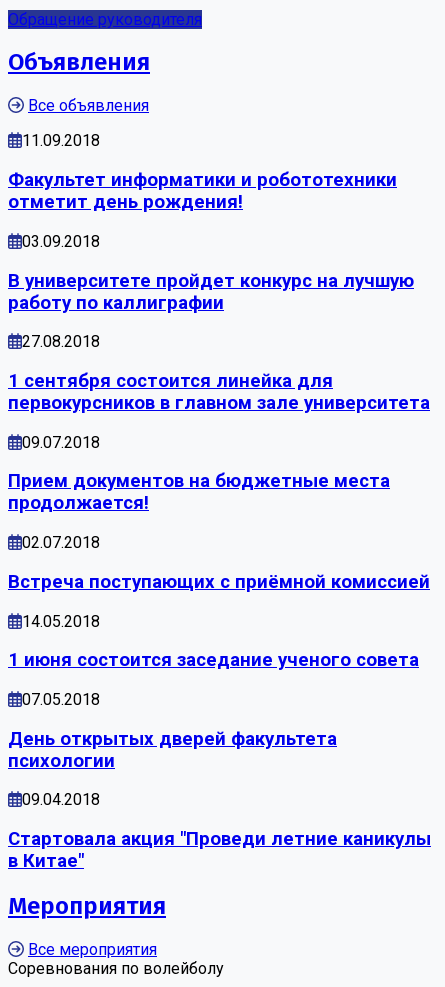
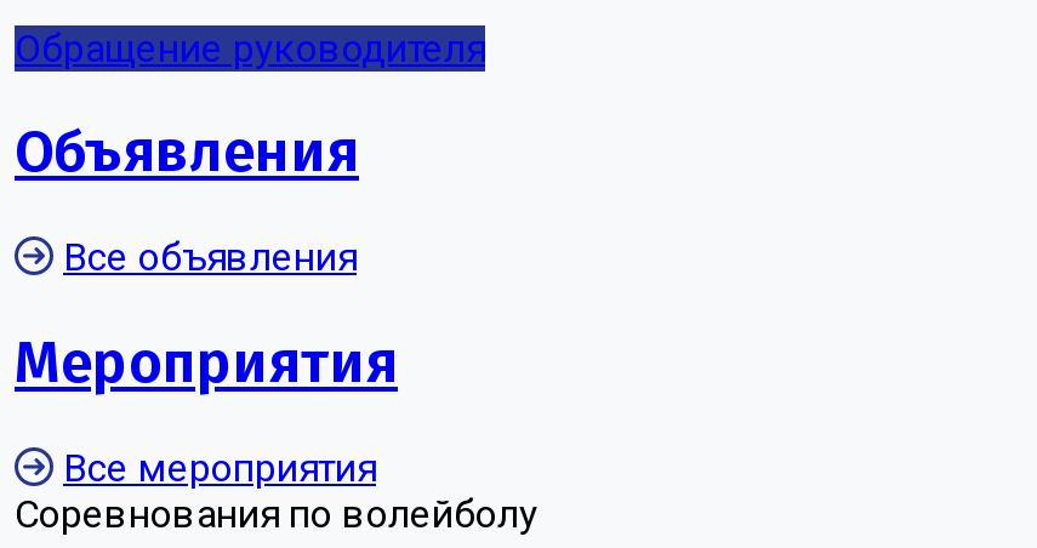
[8,131,431,872] 11.09.2018 | Факультет информатики и робототехники | отметит день рождения! | 03.09.2018 | В университете пройдет конкурс на лучшую | работу по каллиграфии | 27.08.2018 | 1 сентября состоится линейка для | первокурсников в главном зале университета | 09.07.2018 | Прием документов на бюджетные места | продолжается! | 02.07.2018 | Встреча поступающих с приёмной комиссией | 14.05.2018 | 1 июня состоится заседание ученого совета | 07.05.2018 | День открытых дверей факультета | психологии | 09.04.2018 | Стартовала акция "Проведи летние каникулы | в Китае" -> none

